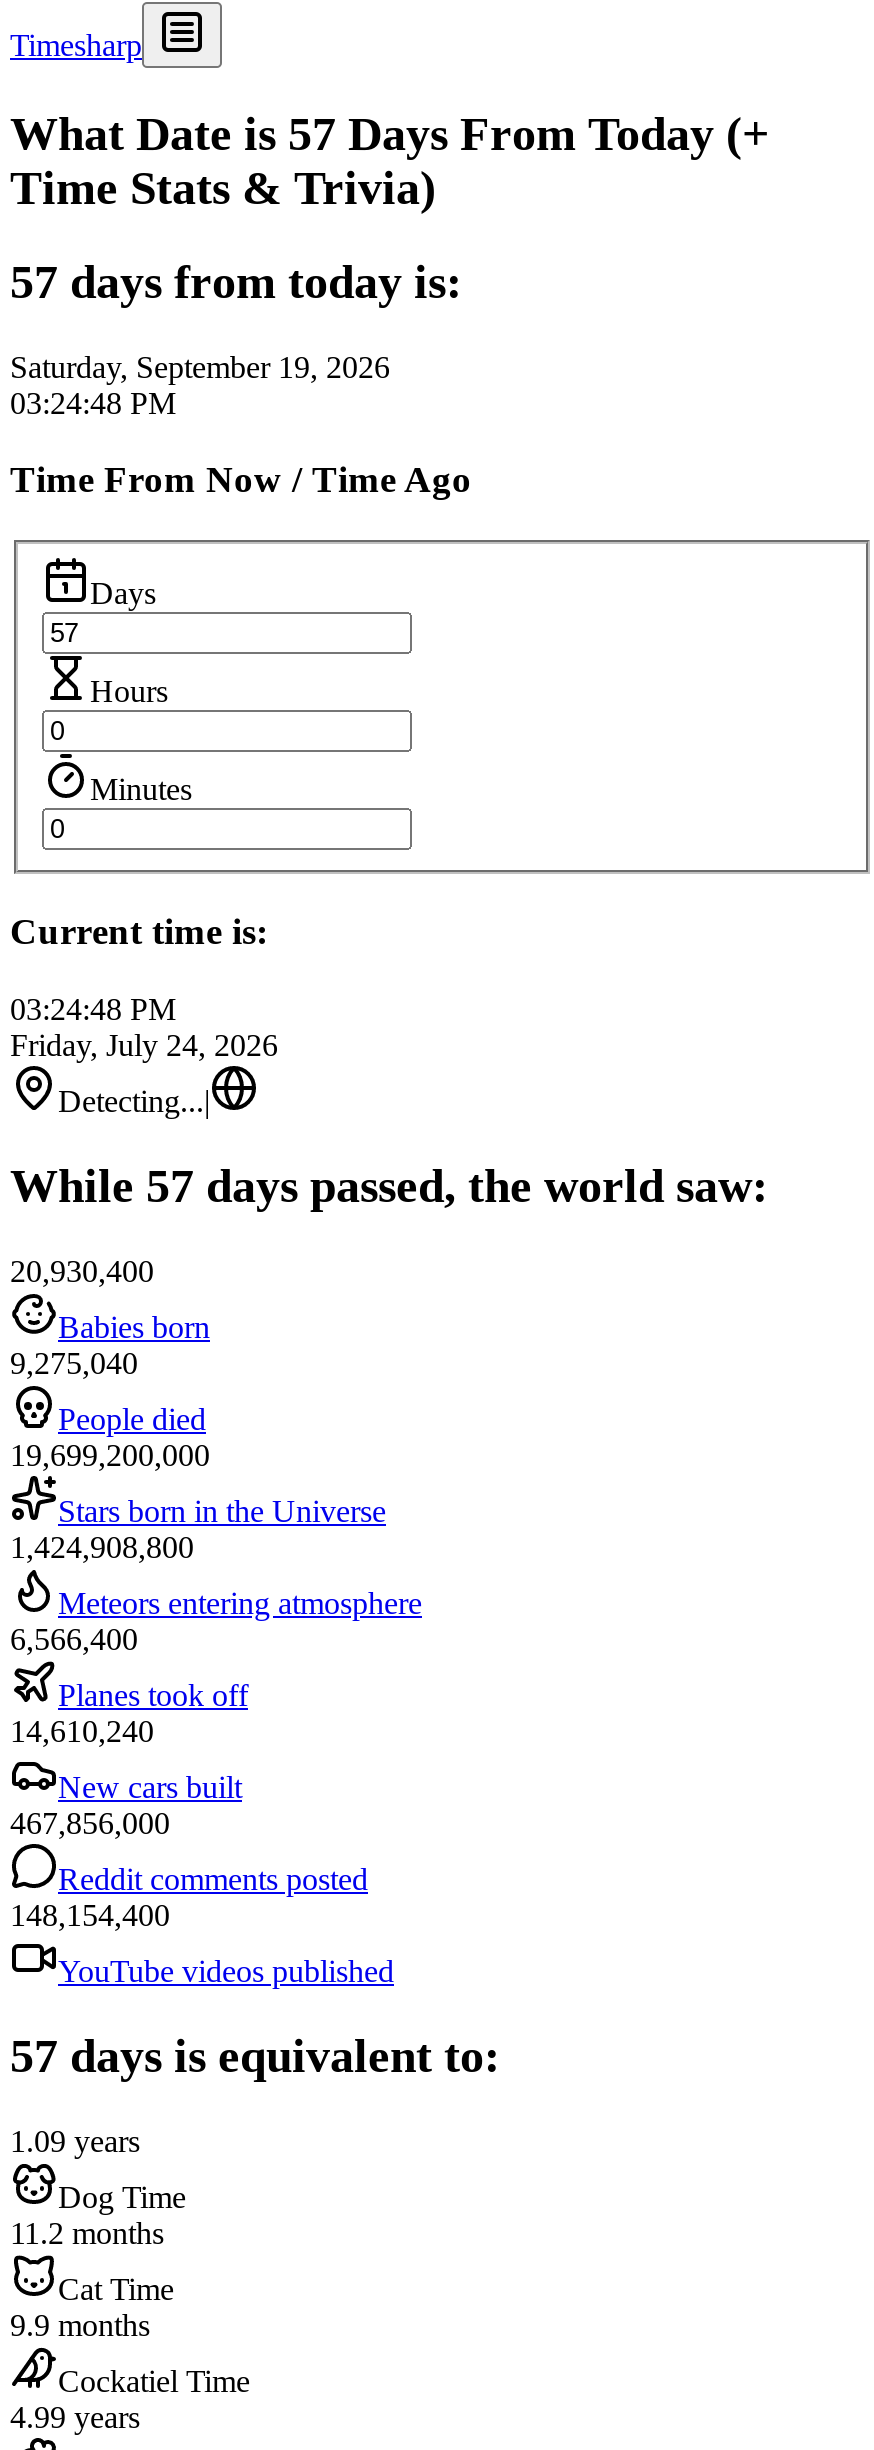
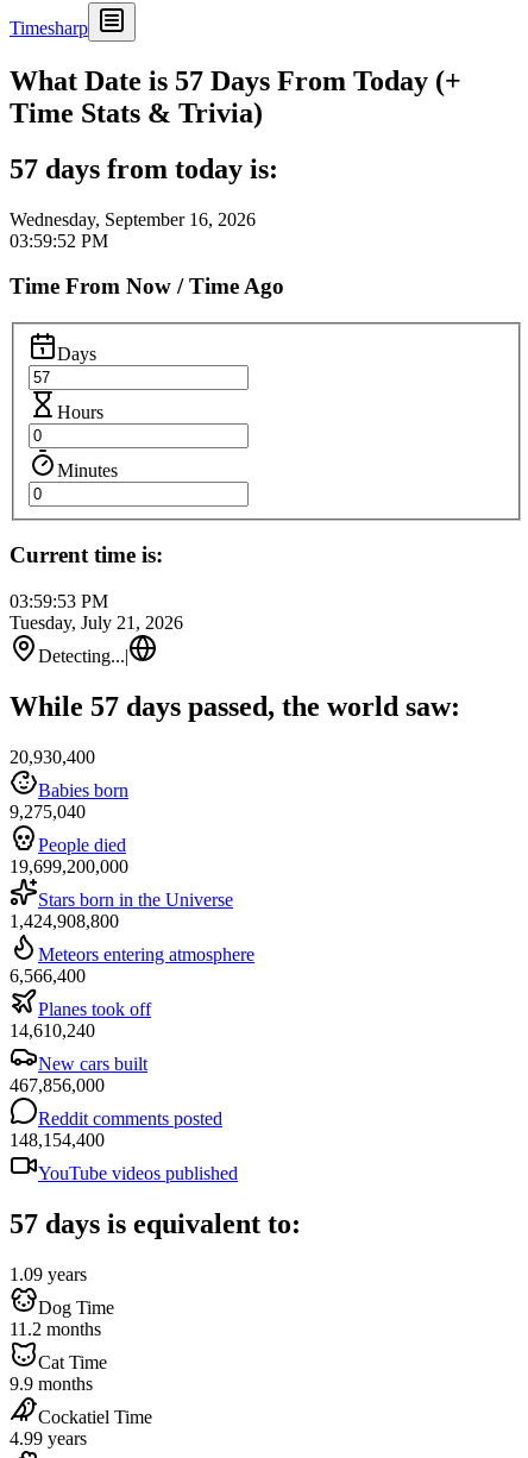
[10,349,390,383] Saturday, September 19, 2026 -> [10,209,256,229] Wednesday, September 16, 2026
[10,385,176,419] 03:24:48 PM -> [10,230,108,251] 03:59:52 PM
[10,992,176,1026] 03:24:48 PM -> [10,591,108,612] 03:59:53 PM
[10,1028,278,1062] Friday, July 24, 2026 -> [10,613,183,633] Tuesday, July 21, 2026

